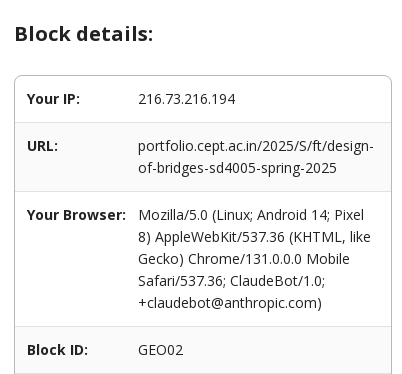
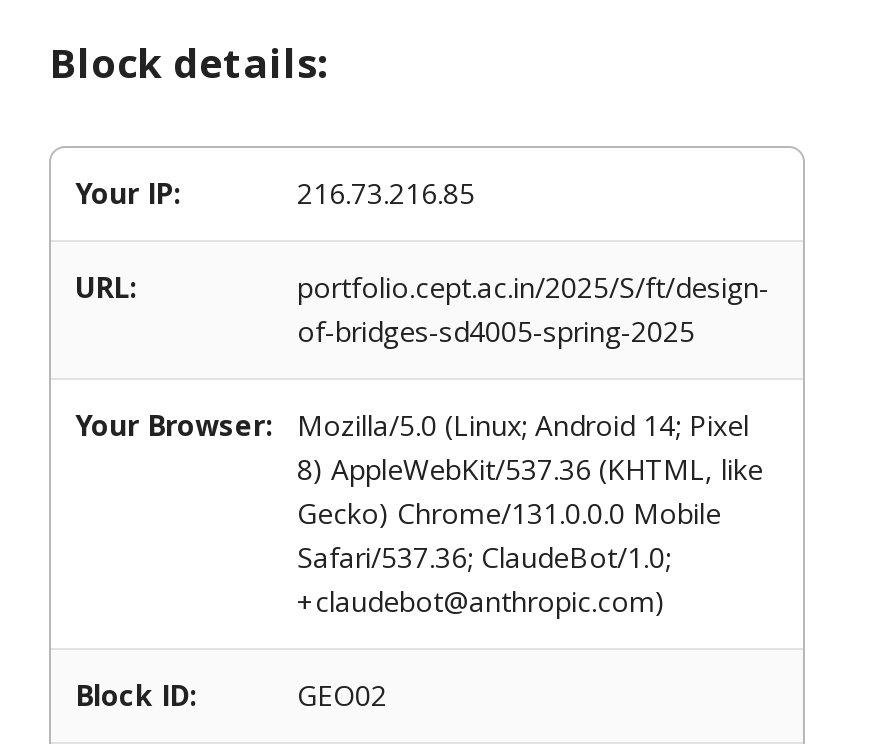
[138,89,235,108] 216.73.216.194 -> [297,174,475,212] 216.73.216.85

